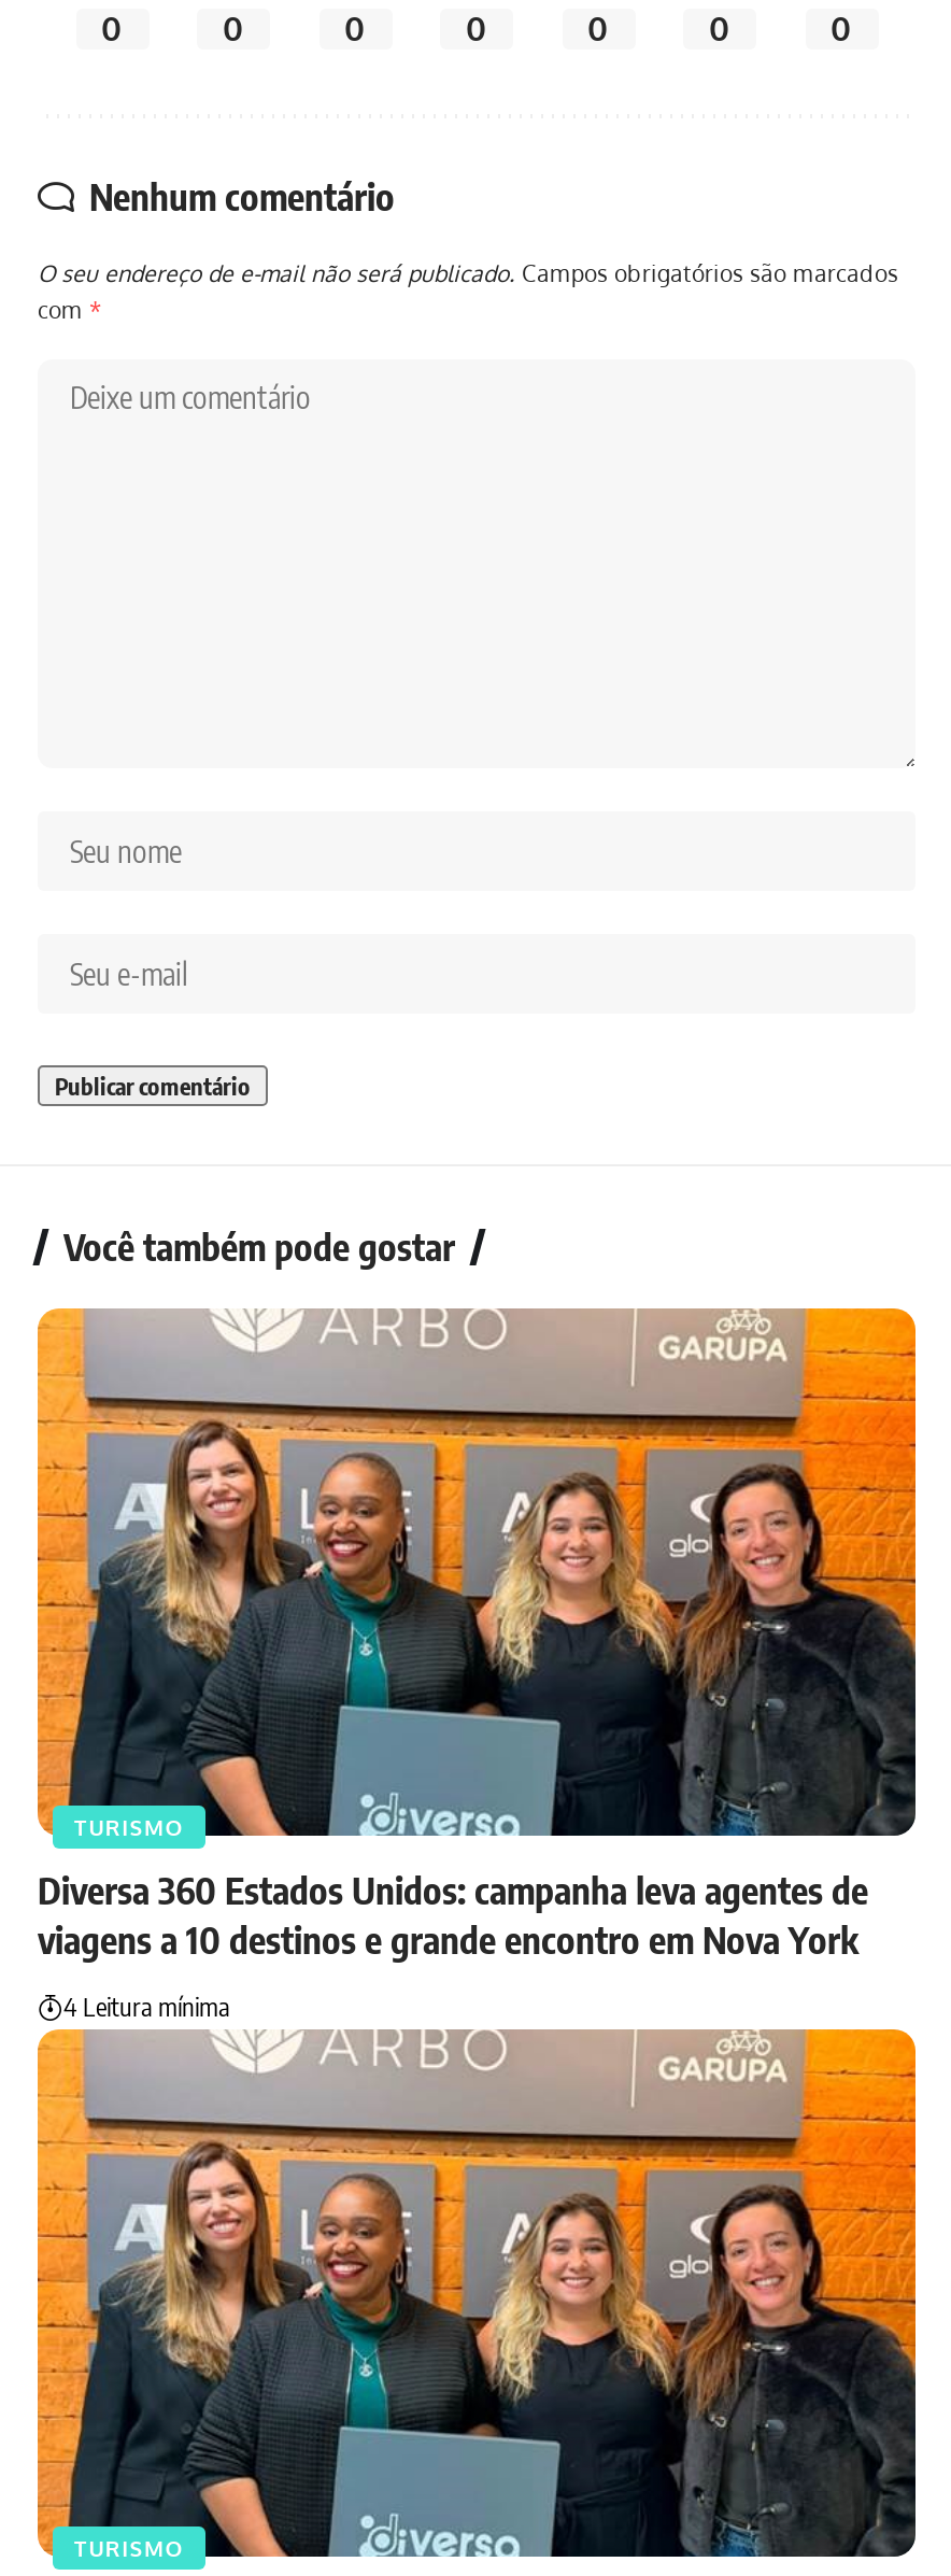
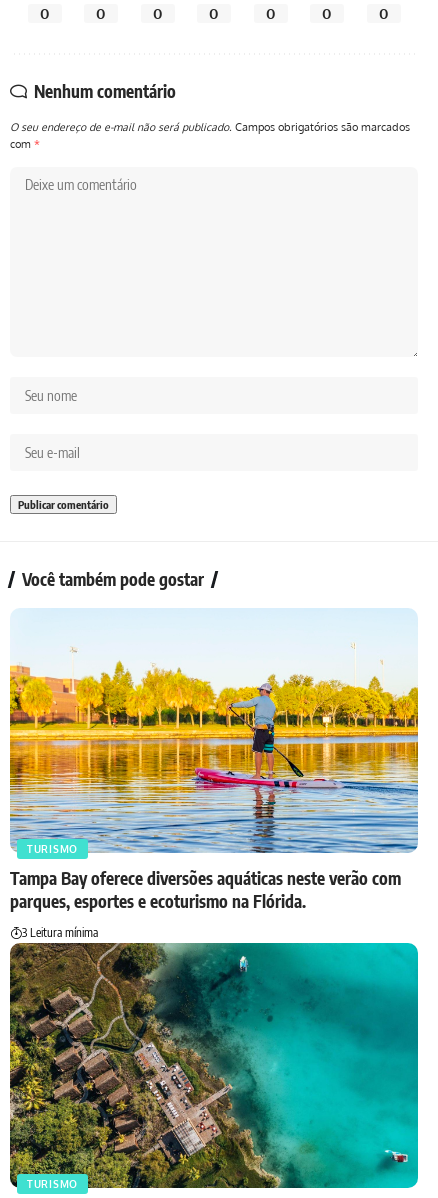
[36,1306,918,1963] [image] | Diversa 360 Estados Unidos: campanha leva agentes de | viagens a 10 destinos e grande encontro em Nova York -> [9,608,419,912] [image] | Tampa Bay oferece diversões aquáticas neste verão com | parques, esportes e ecoturismo na Flórida.
[63,1991,229,2023] 4 Leitura mínima -> [22,925,98,940] 3 Leitura mínima
[36,2027,918,2559] [image] -> [9,942,419,1189] [image]

